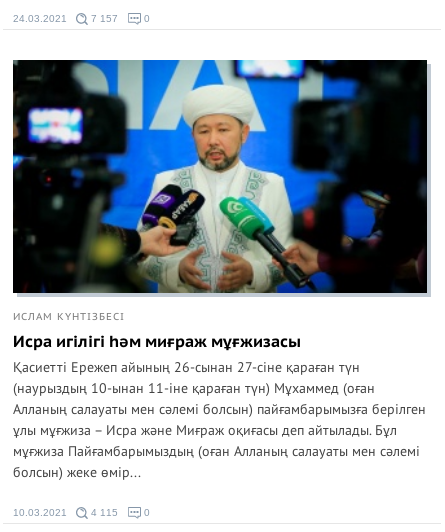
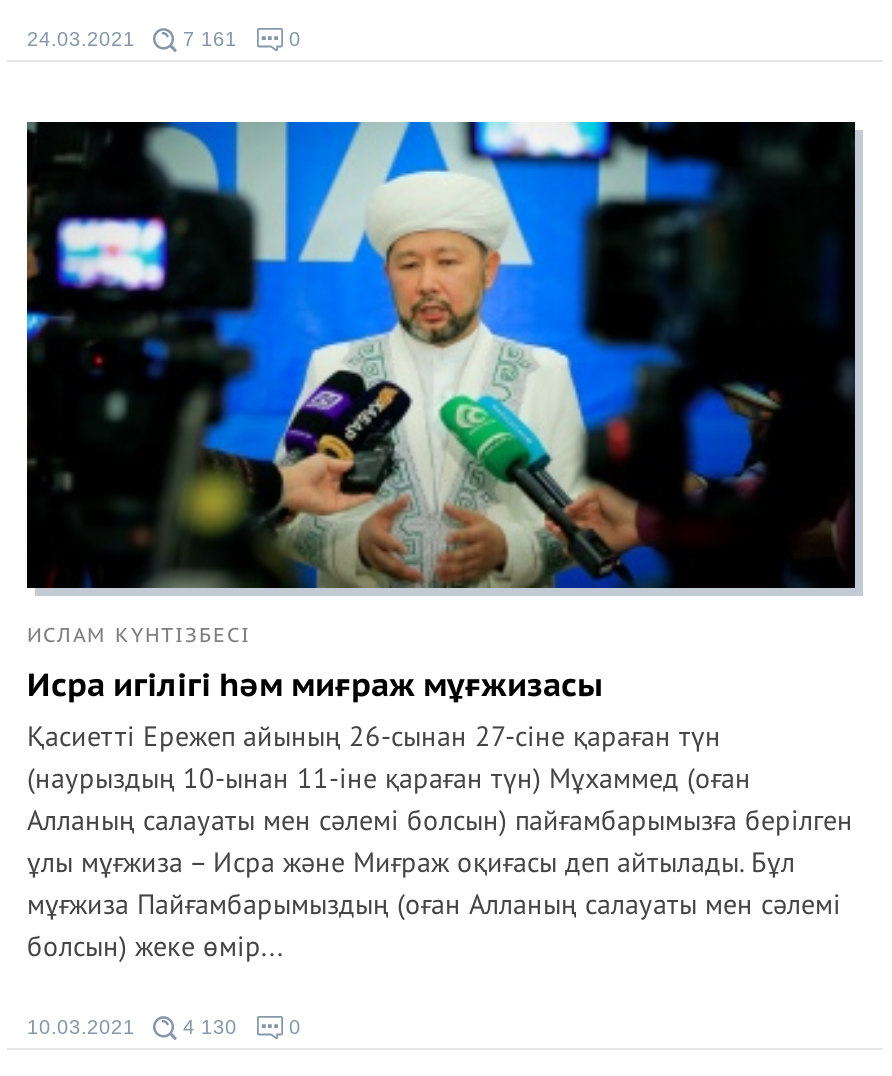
[13,13,118,24] 24.03.2021 7 157 -> [27,28,237,50] 24.03.2021 7 161
[13,507,118,518] 10.03.2021 4 115 -> [27,1016,237,1038] 10.03.2021 4 130

